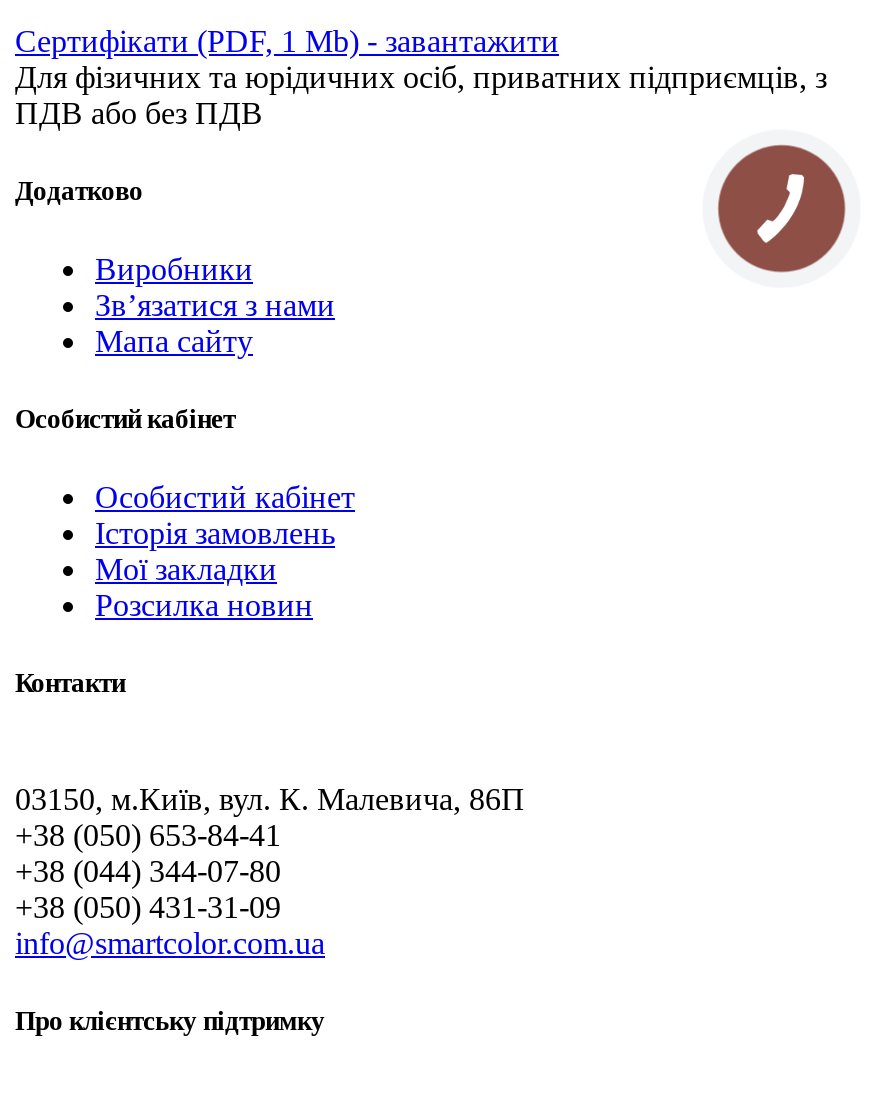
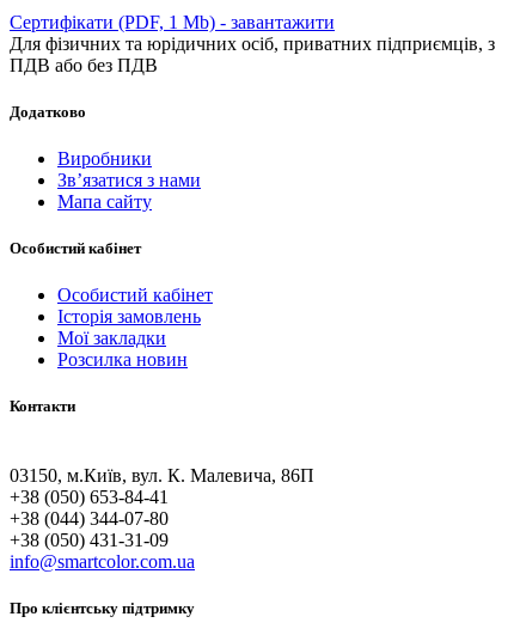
[715,142,849,276] [image] -> none

